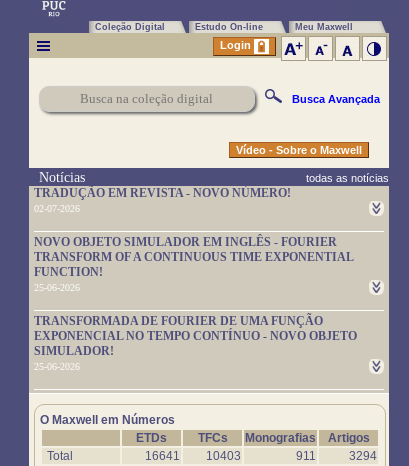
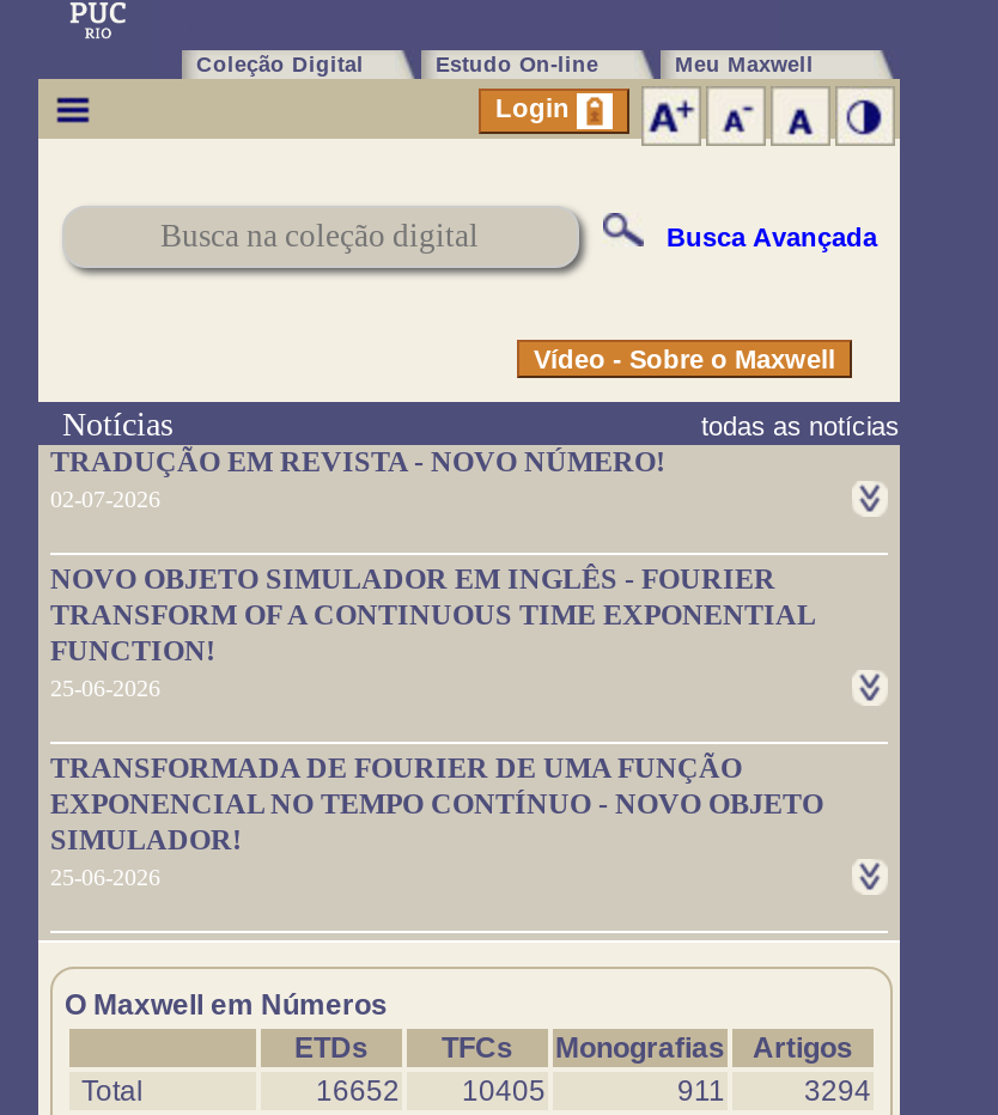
[145,449,180,463] 16641 -> [316,1074,400,1108] 16652
[206,449,241,463] 10403 -> [462,1074,546,1108] 10405

